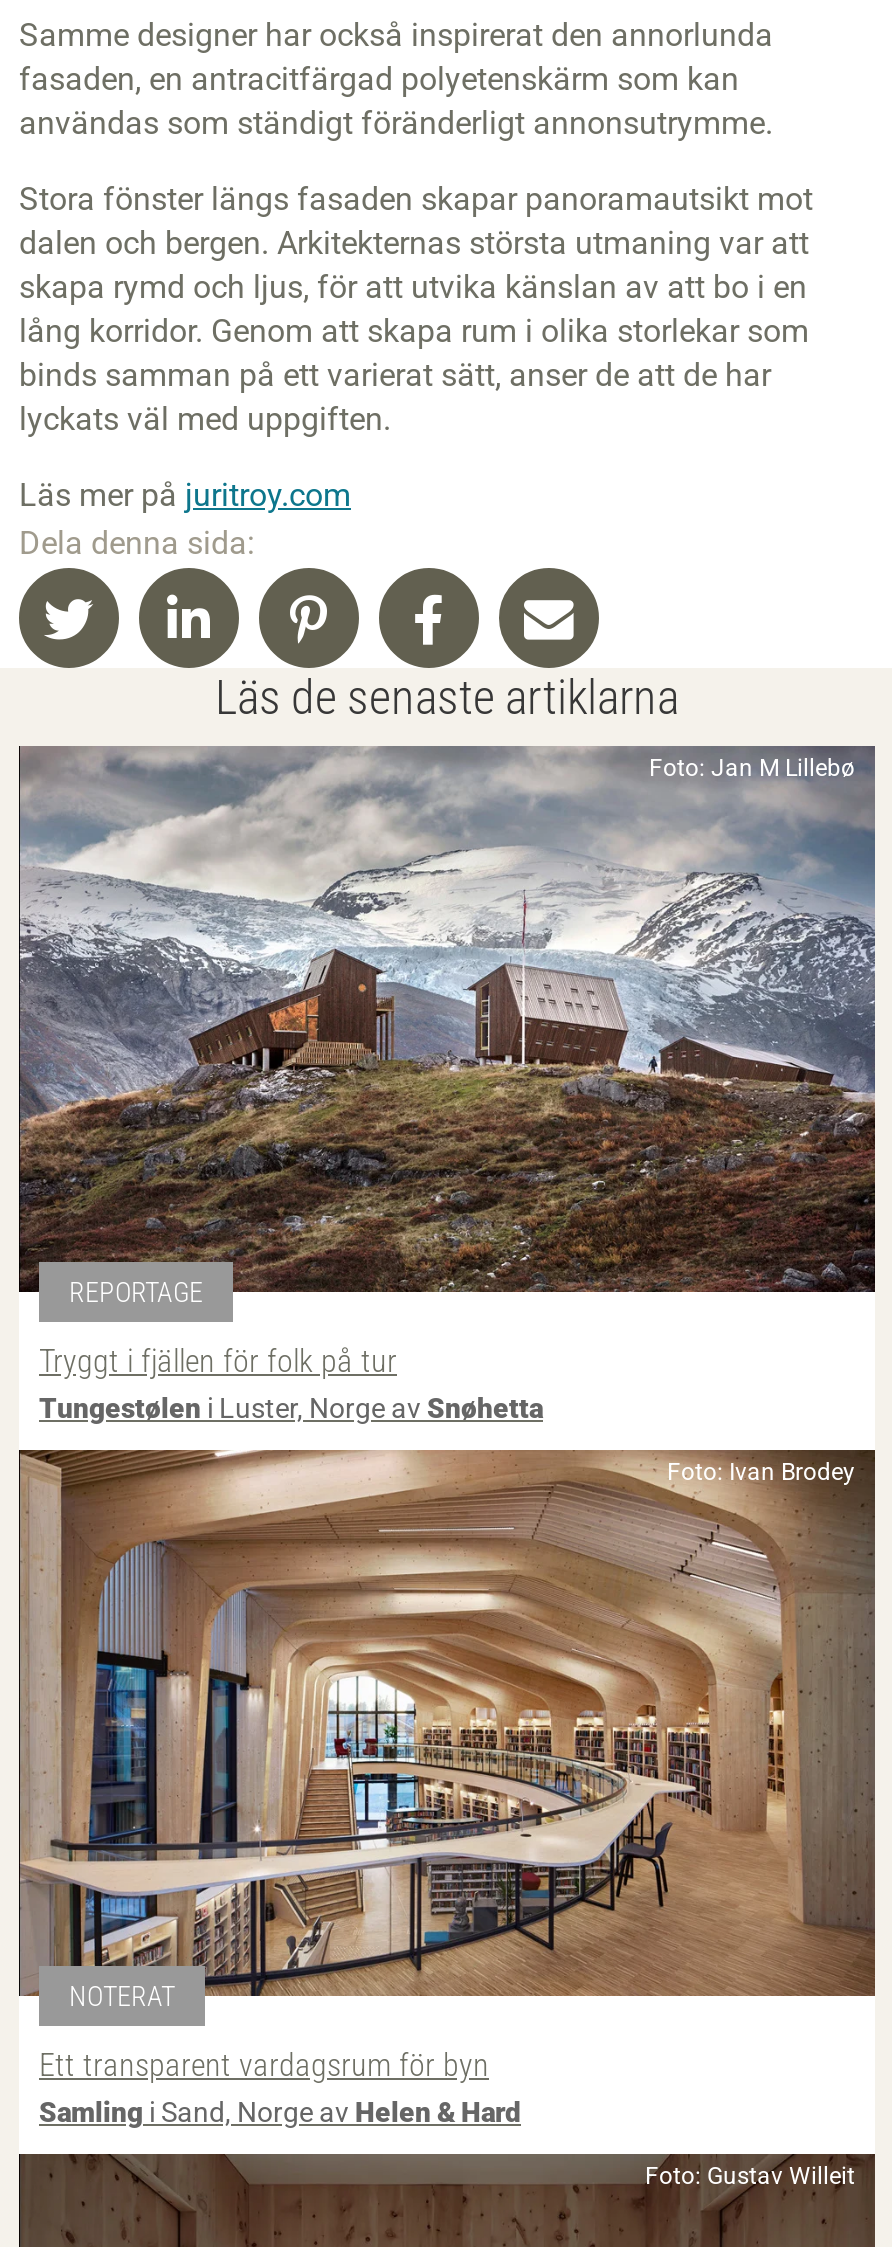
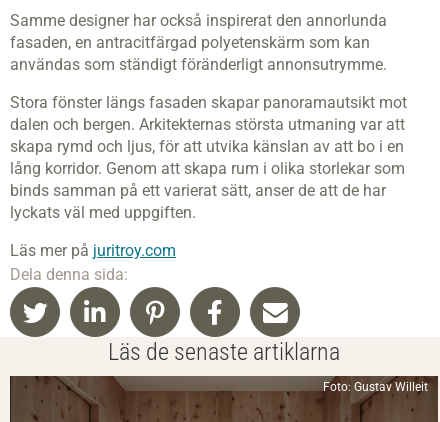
[19,746,877,1322] [image] | Foto: Jan M Lillebø -> none
[19,1276,875,2074] [image] | REPORTAGE | Tryggt i fjällen för folk på tur | Tungestølen i Luster, Norge av Snøhetta | Foto: Ivan Brodey -> none
[39,1981,521,2129] NOTERAT | Ett transparent vardagsrum för byn | Samling i Sand, Norge av Helen & Hard -> none

